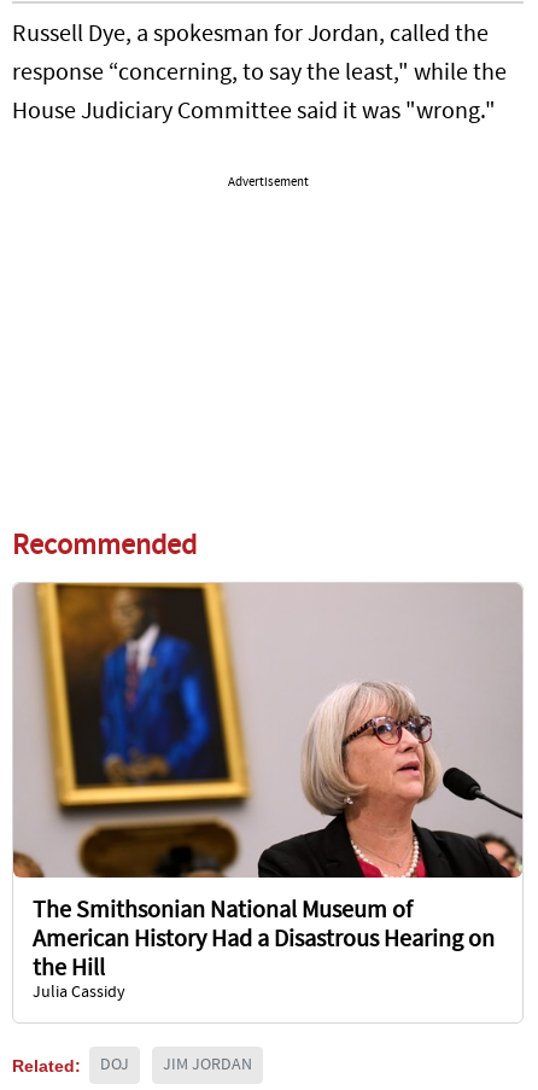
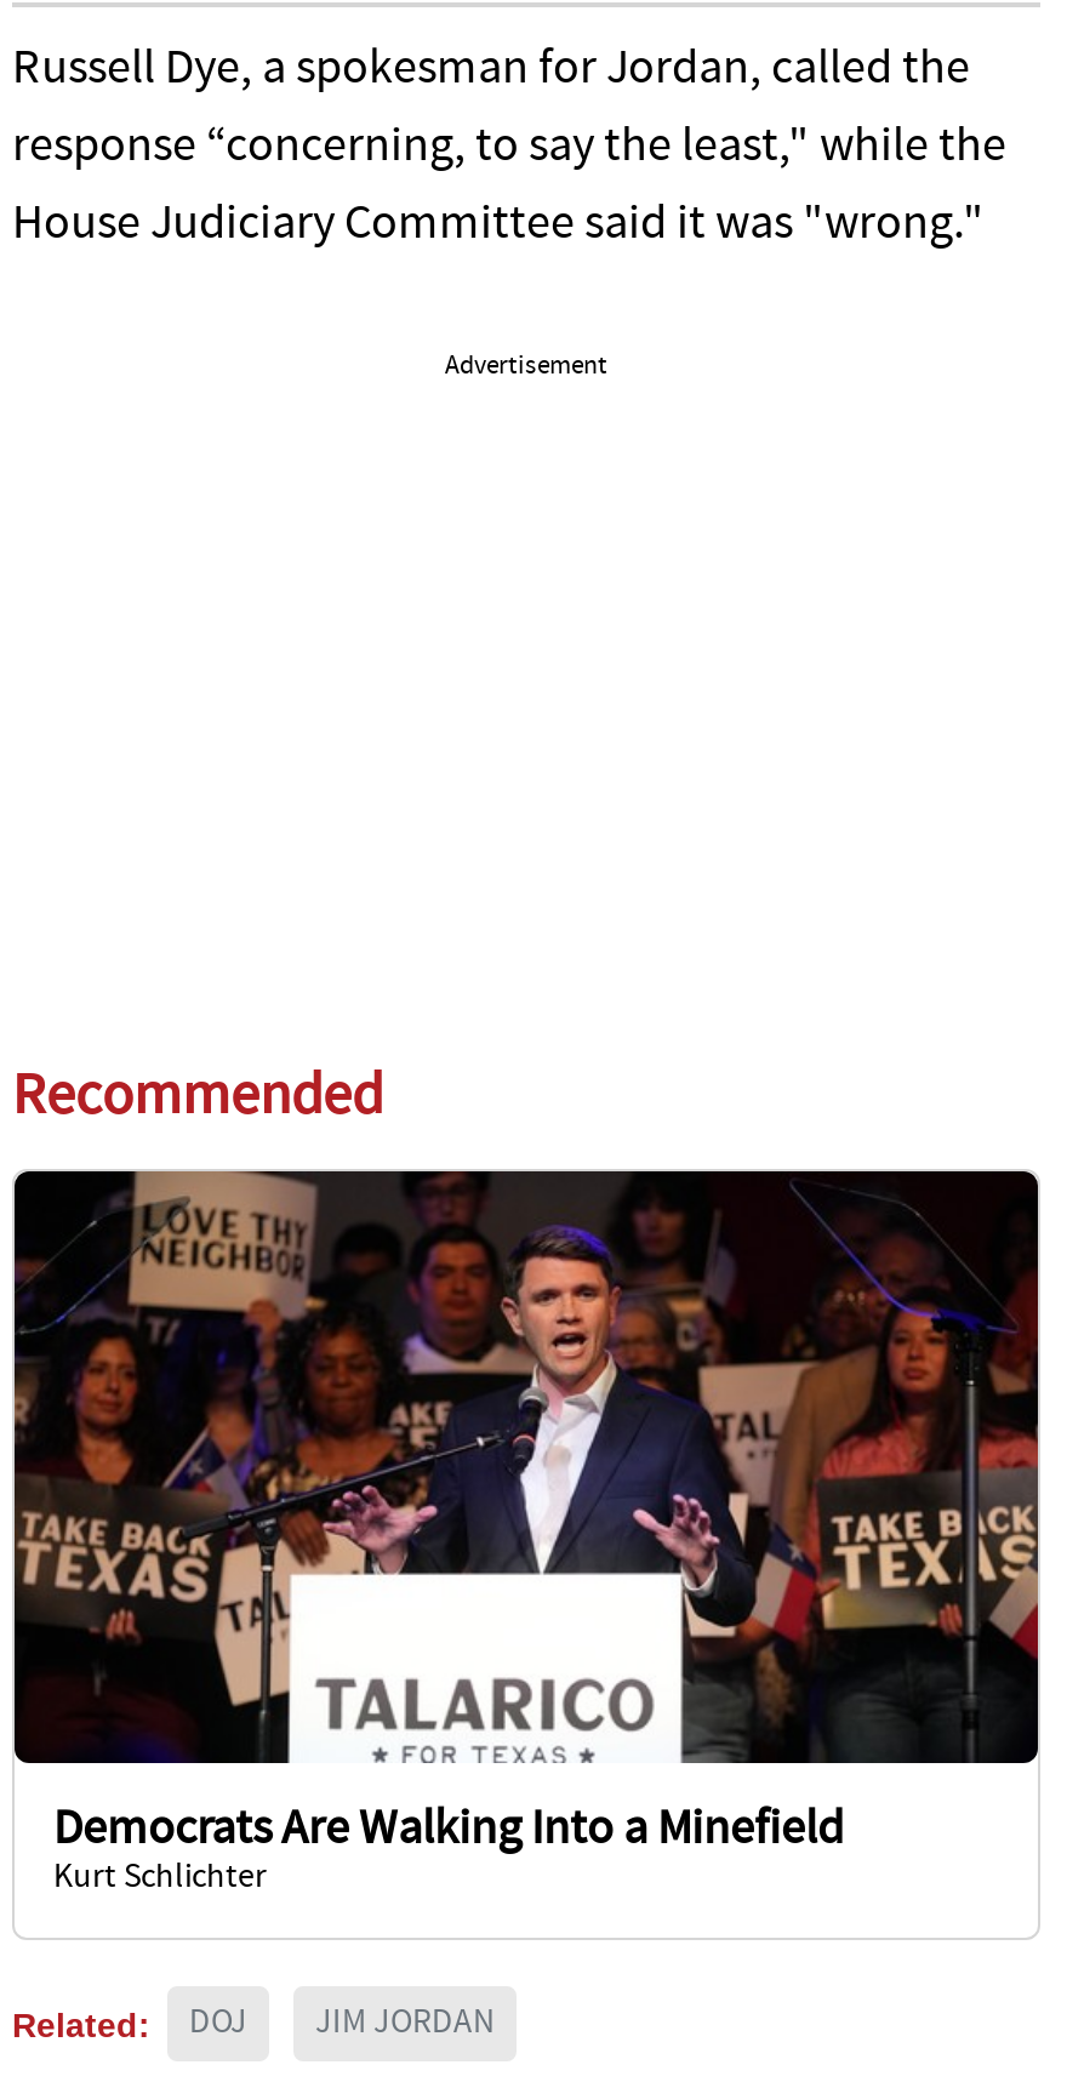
[12,582,524,1002] [image] | The Smithsonian National Museum of | American History Had a Disastrous Hearing on | the Hill | Julia Cassidy -> [12,1169,1040,1897] [image] | Democrats Are Walking Into a Minefield | Kurt Schlichter

